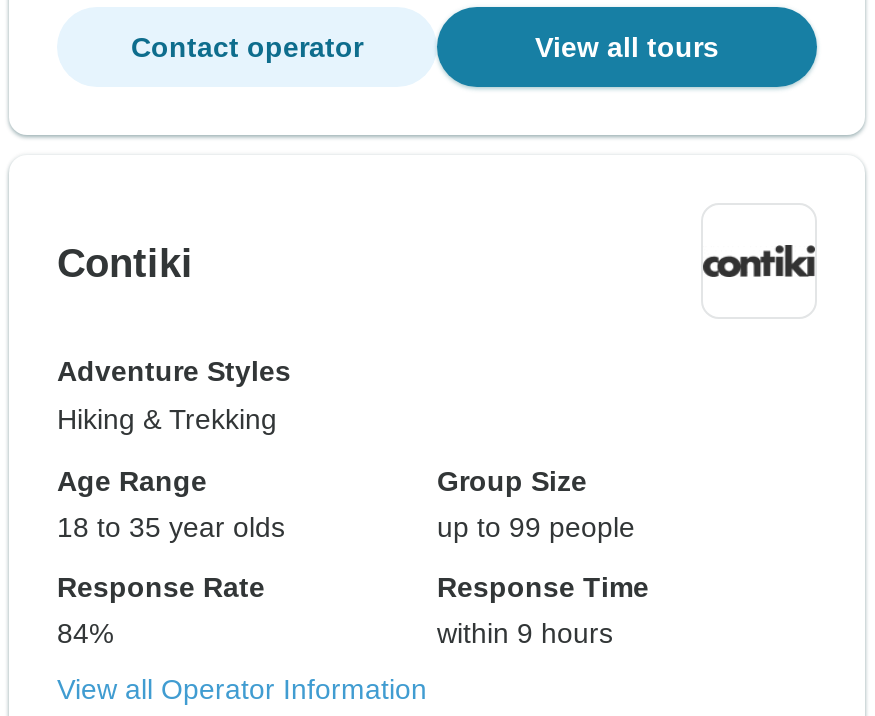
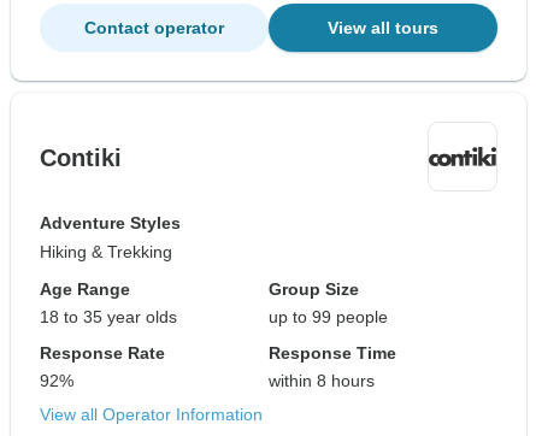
[57,617,113,649] 84% -> [40,371,73,390] 92%
[437,617,613,649] within 9 hours -> [269,371,375,390] within 8 hours

